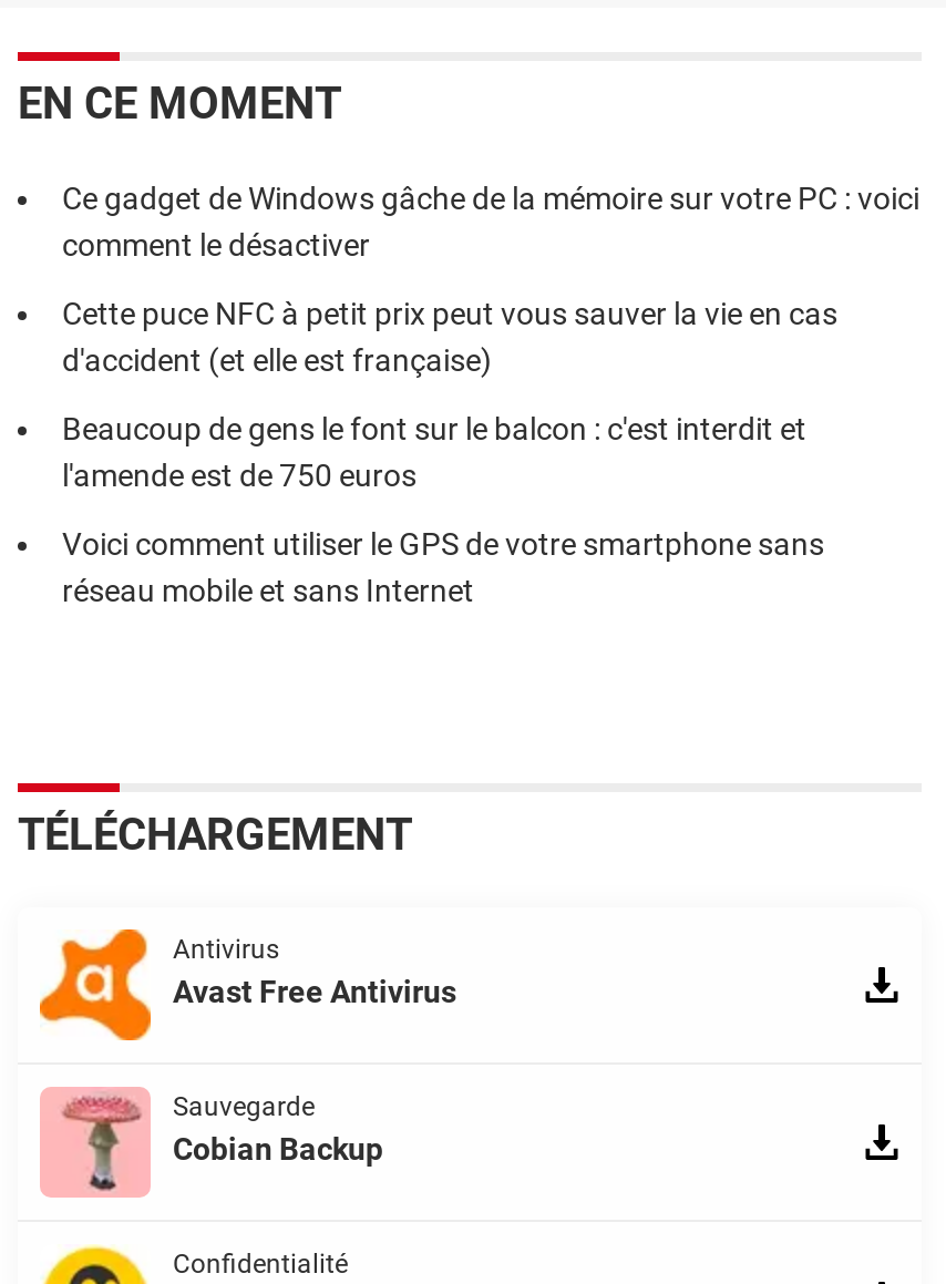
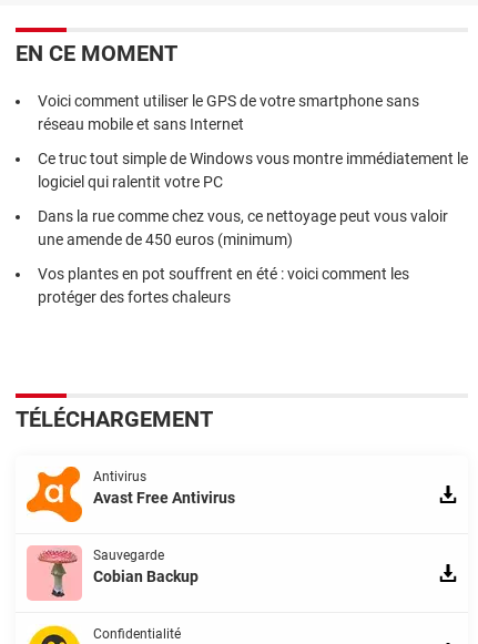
[62,180,919,493] Ce gadget de Windows gâche de la mémoire sur votre PC : voici | comment le désactiver | Cette puce NFC à petit prix peut vous sauver la vie en cas | d'accident (et elle est française) | Beaucoup de gens le font sur le balcon : c'est interdit et | l'amende est de 750 euros -> none
moved [62,526,824,608] -> [38,92,419,133]: Voici comment utiliser le GPS de votre smartphone sans | réseau mobile et sans Internet
none -> [38,150,468,306] Ce truc tout simple de Windows vous montre immédiatement le | logiciel qui ralentit votre PC | Dans la rue comme chez vous, ce nettoyage peut vous valoir | une amende de 450 euros (minimum) | Vos plantes en pot souffrent en été : voici comment les | protéger des fortes chaleurs

